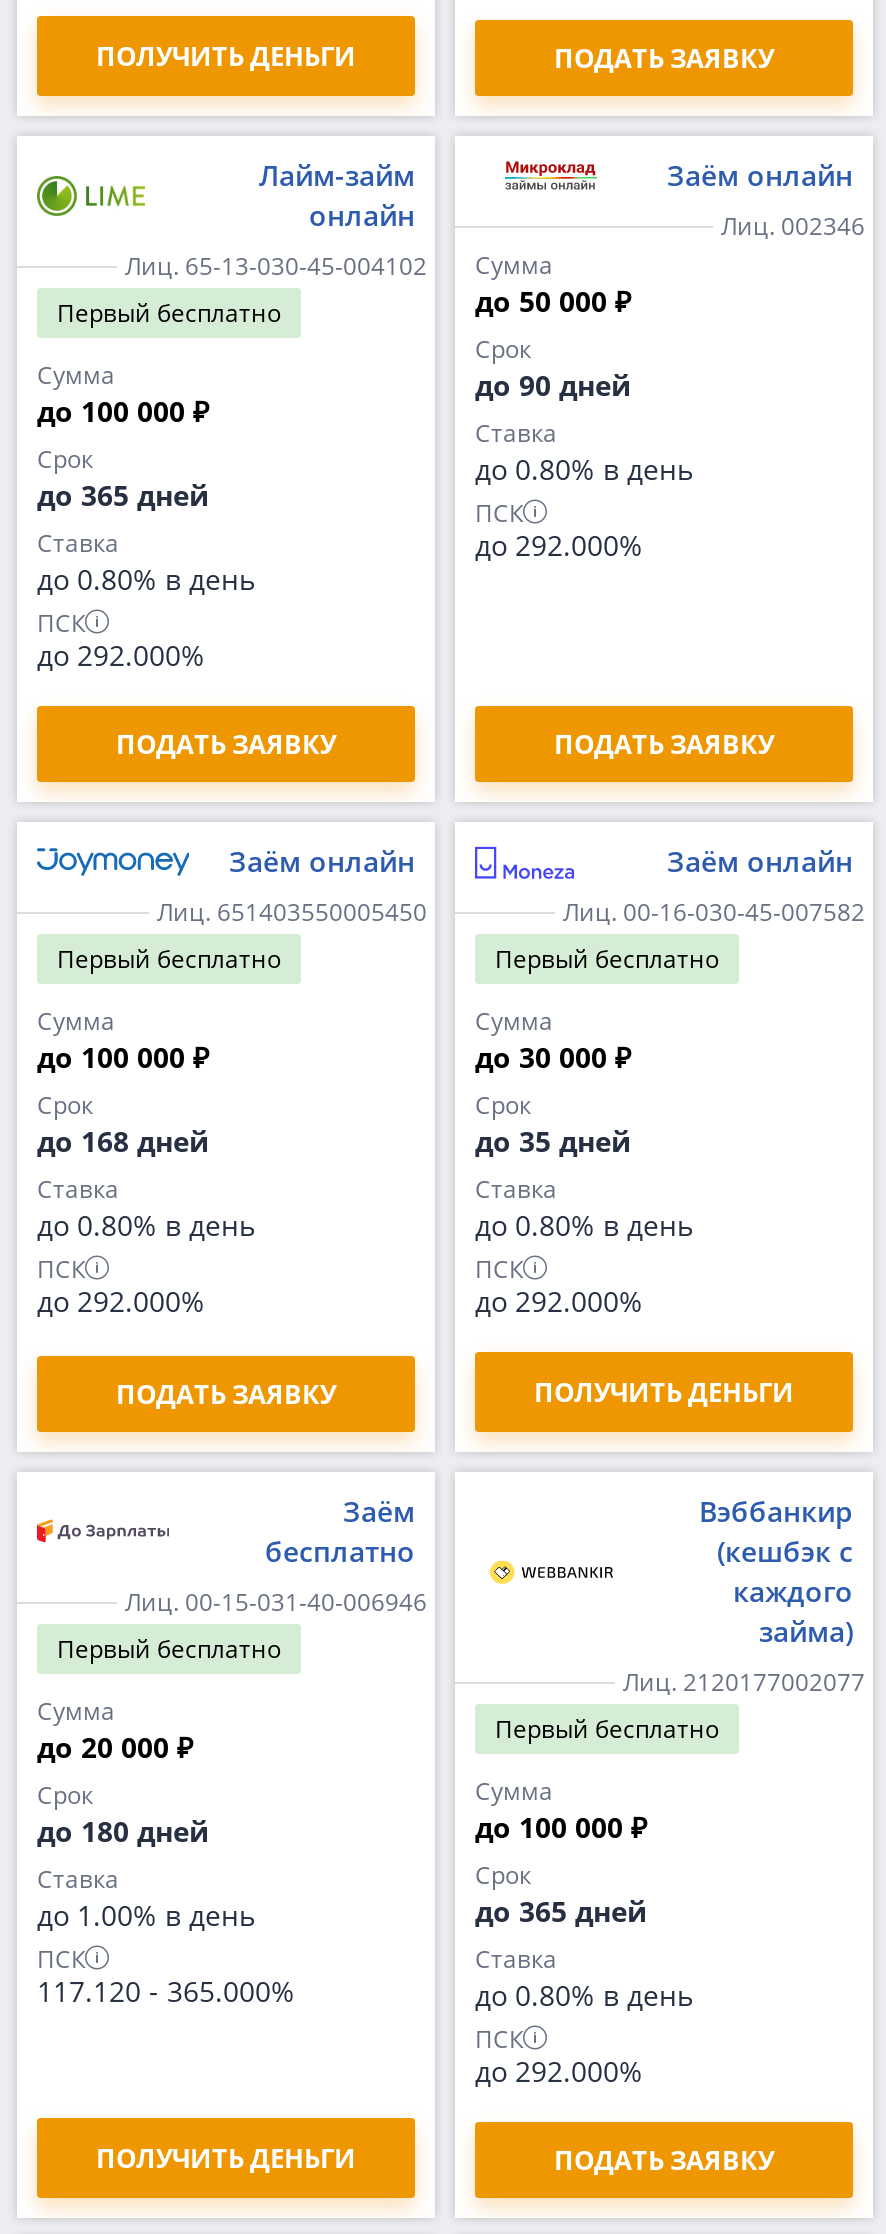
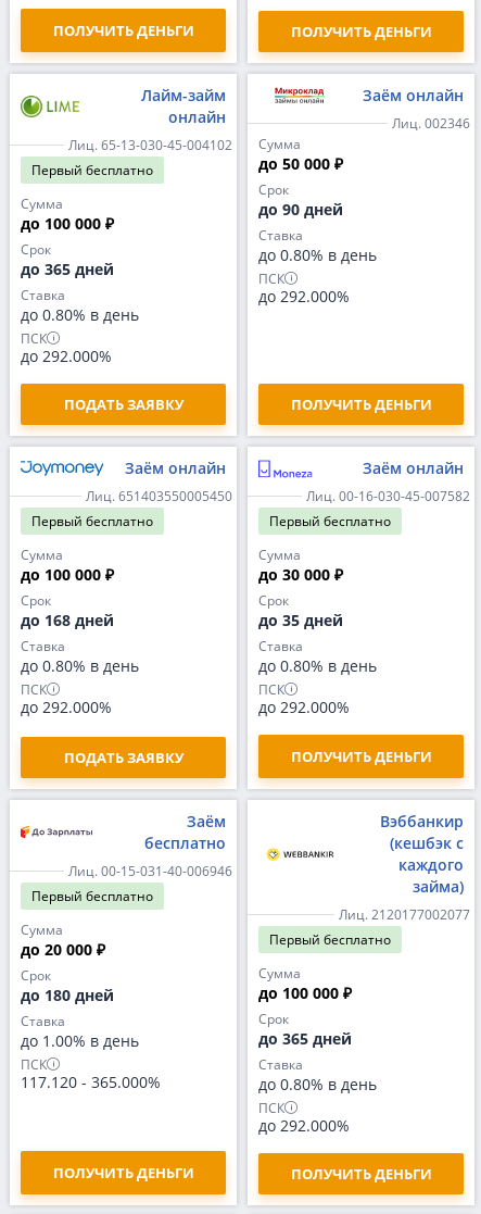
[554,40,774,76] ПОДАТЬ ЗАЯВКУ -> [290,22,432,41] ПОЛУЧИТЬ ДЕНЬГИ
[554,726,774,762] ПОДАТЬ ЗАЯВКУ -> [290,395,432,414] ПОЛУЧИТЬ ДЕНЬГИ
[554,2142,774,2178] ПОДАТЬ ЗАЯВКУ -> [290,1164,432,1184] ПОЛУЧИТЬ ДЕНЬГИ

